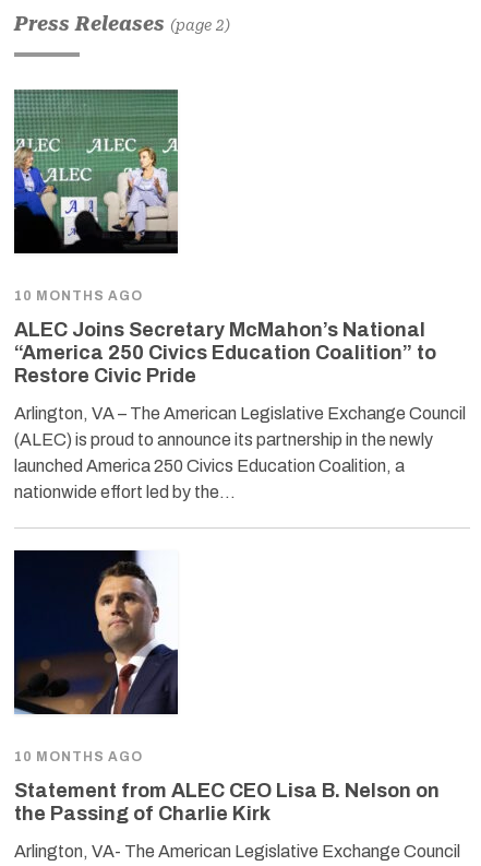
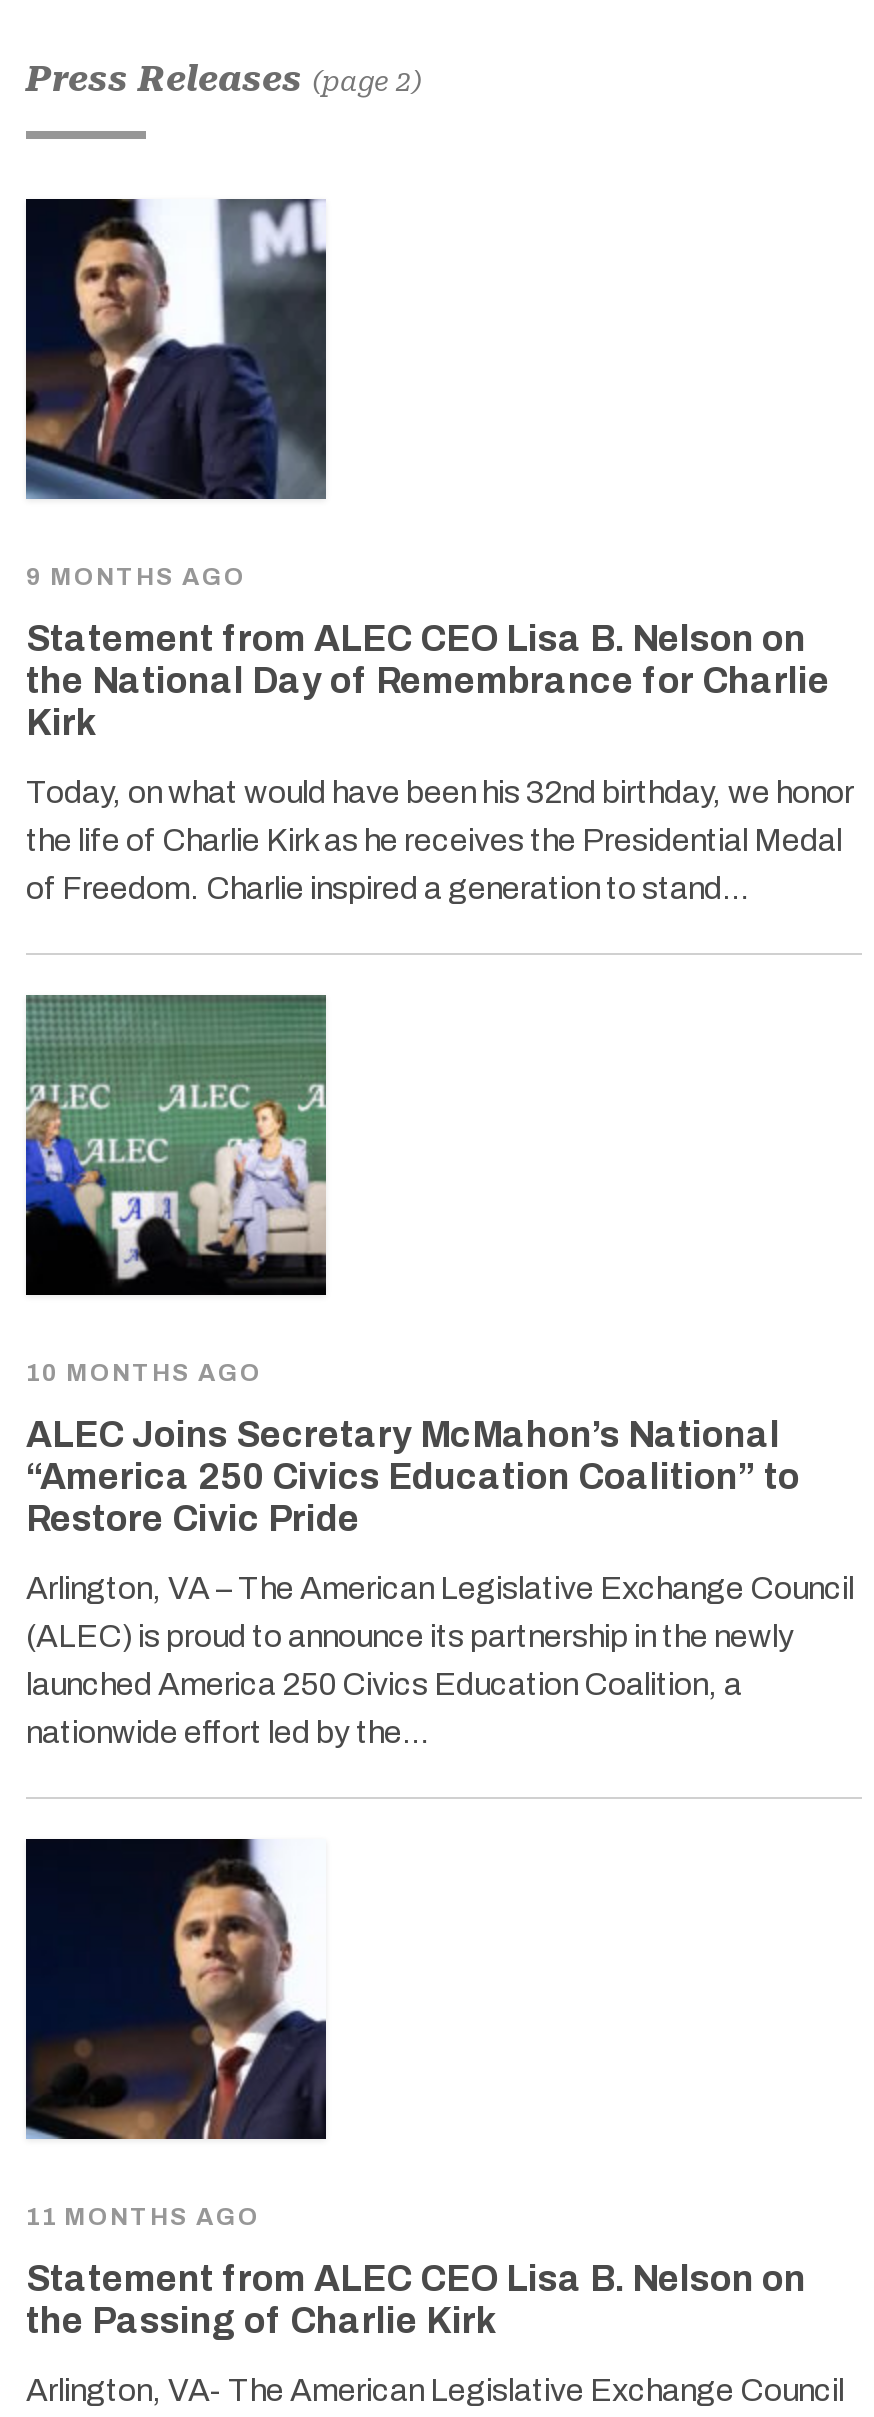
none -> [24,197,854,904] [image] | 9 MONTHS AGO | Statement from ALEC CEO Lisa B. Nelson on | the National Day of Remembrance for Charlie | Kirk | Today, on what would have been his 32nd birthday, we honor | the life of Charlie Kirk as he receives the Presidential Medal | of Freedom. Charlie inspired a generation to stand…
[14,749,143,764] 10 MONTHS AGO -> [26,2202,260,2230] 11 MONTHS AGO

